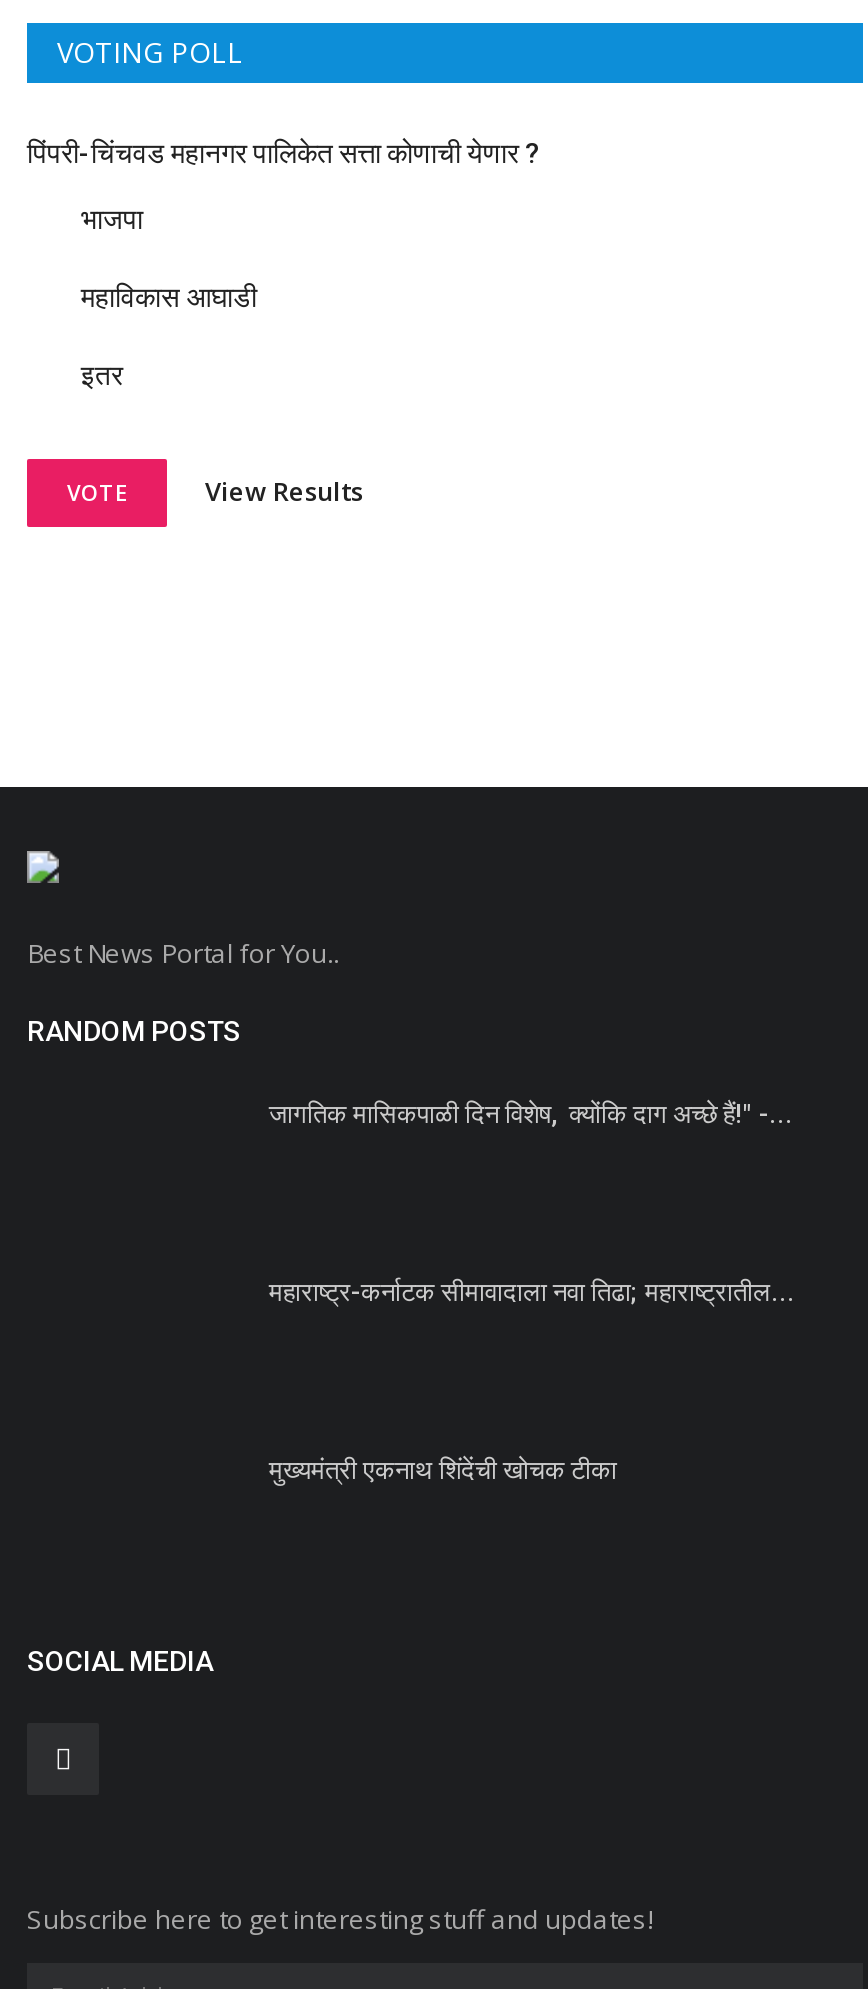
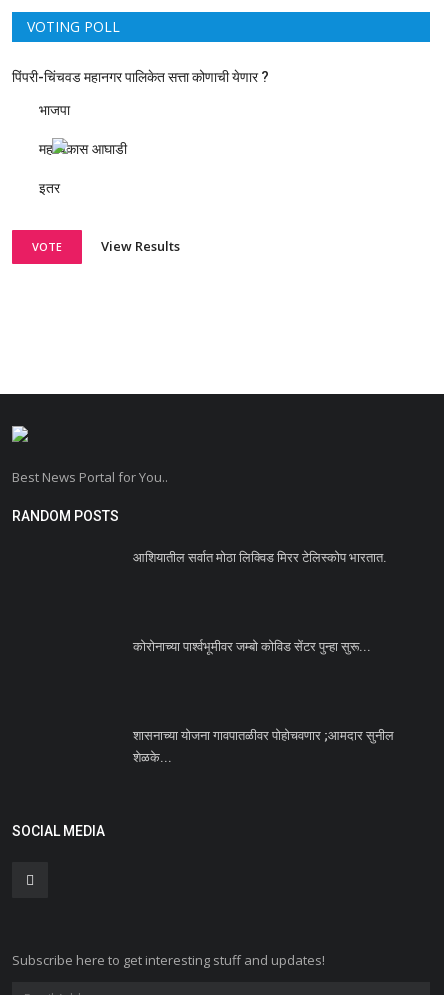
[269,1098,793,1128] जागतिक मासिकपाळी दिन विशेष, क्योंकि दाग अच्छे हैं!" -... -> [133,550,387,565] आशियातील सर्वात मोठा लिक्विड मिरर टेलिस्कोप भारतात.
[269,1276,795,1306] महाराष्ट्र-कर्नाटक सीमावादाला नवा तिढा; महाराष्ट्रातील... -> [133,639,371,654] कोरोनाच्या पार्श्वभूमीवर जम्बो कोविड सेंटर पुन्हा सुरू...
[269,1454,617,1484] मुख्यमंत्री एकनाथ शिंदेंची खोचक टीका -> [133,728,394,765] शासनाच्या योजना गावपातळीवर पोहोचवणार ;आमदार सुनील | शेळके...

